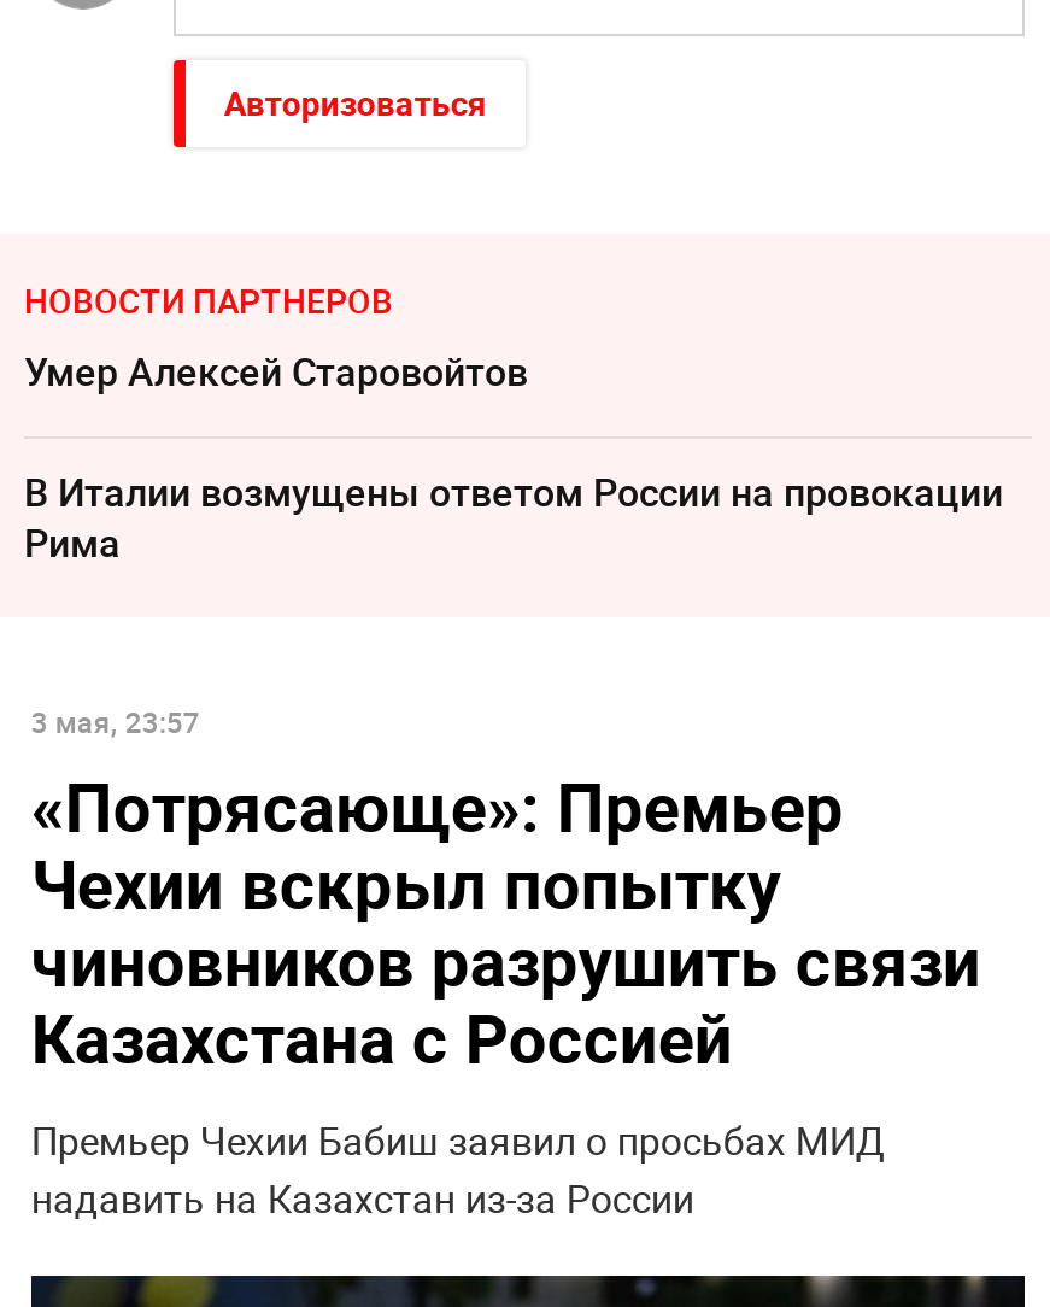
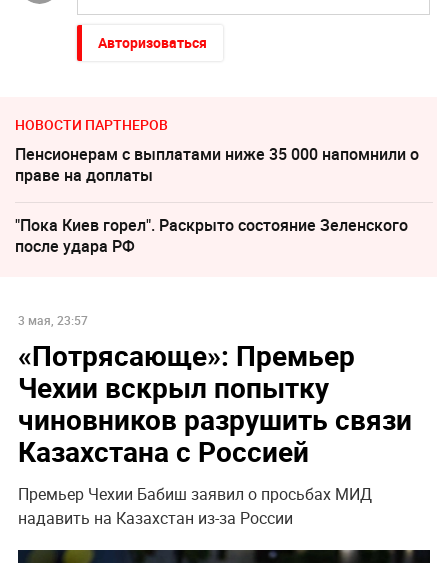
[24,345,528,398] Умер Алексeй Старовойтов -> [15,143,419,186] Пенсионерам с выплатами ниже 35 000 напомнили о | праве на доплаты
[24,466,1003,570] В Италии возмущены ответом России на провокации | Рима -> [15,214,408,257] "Пока Киев горел". Раскрыто состояние Зеленского | после удара РФ

